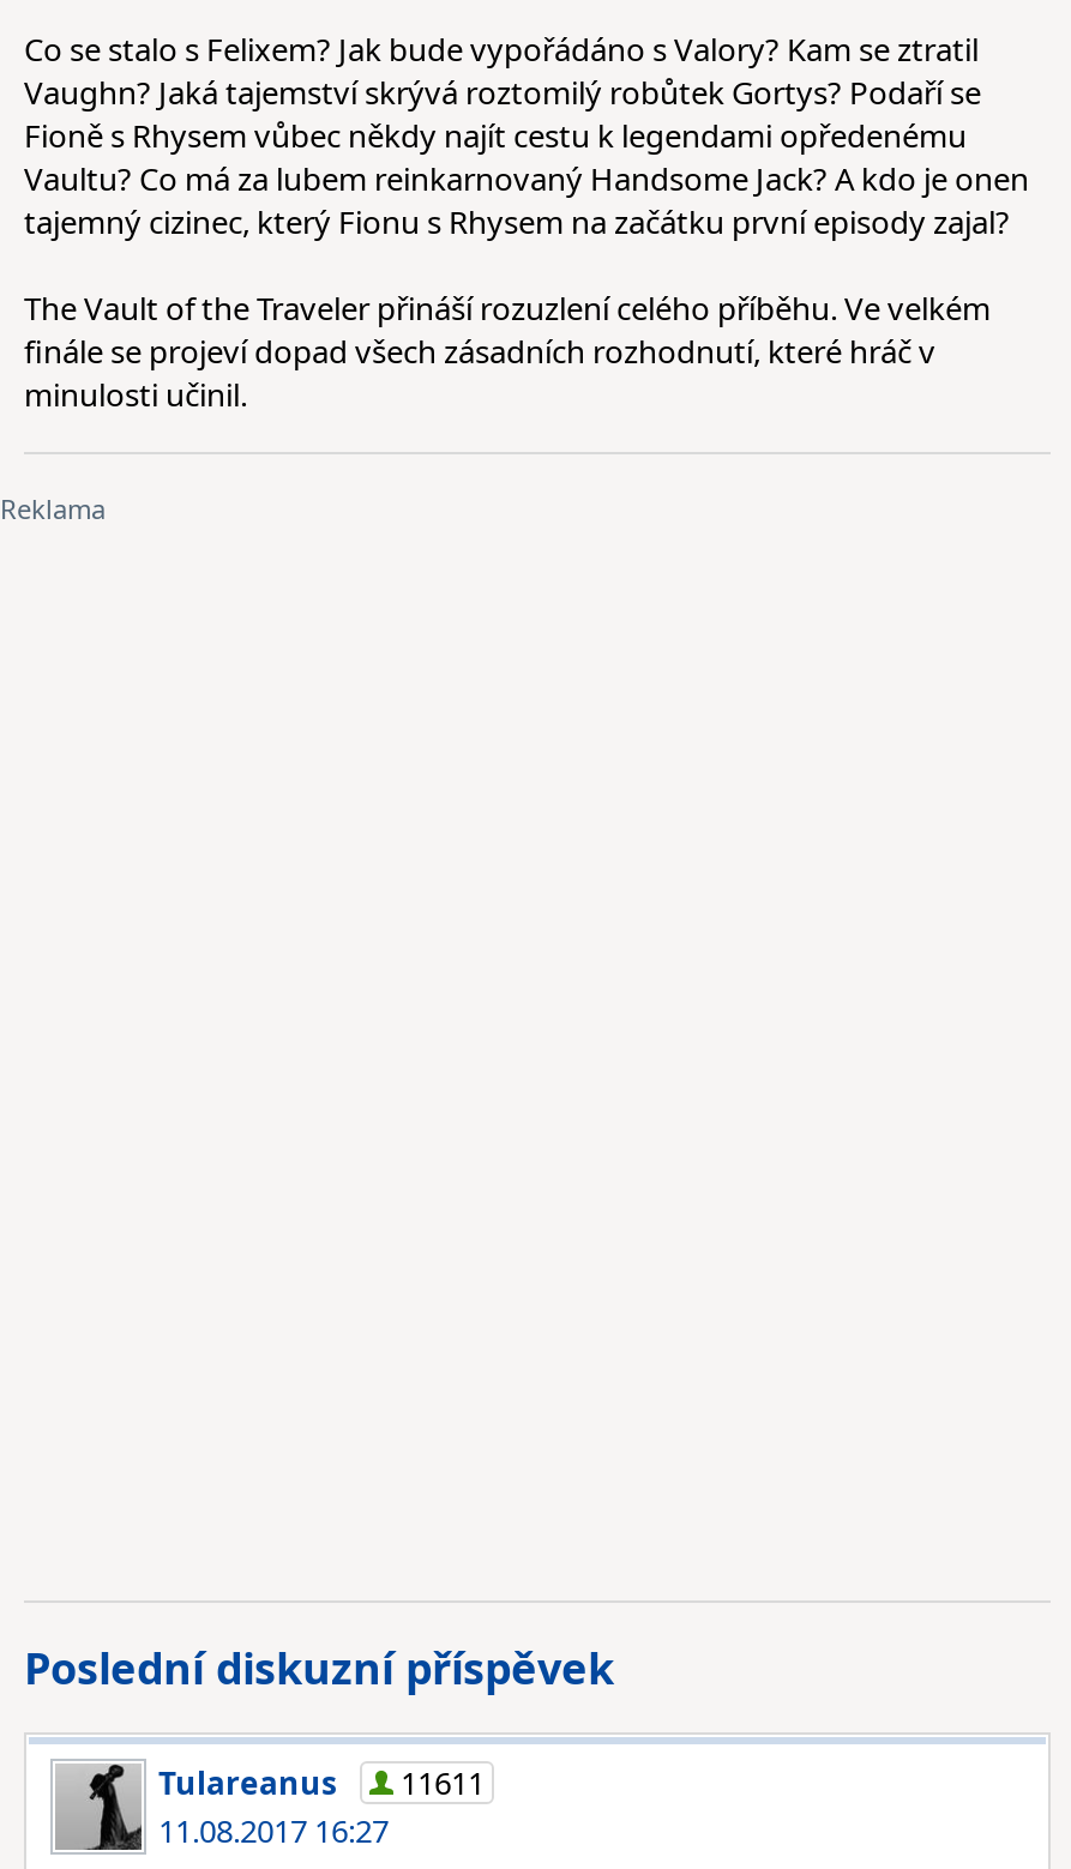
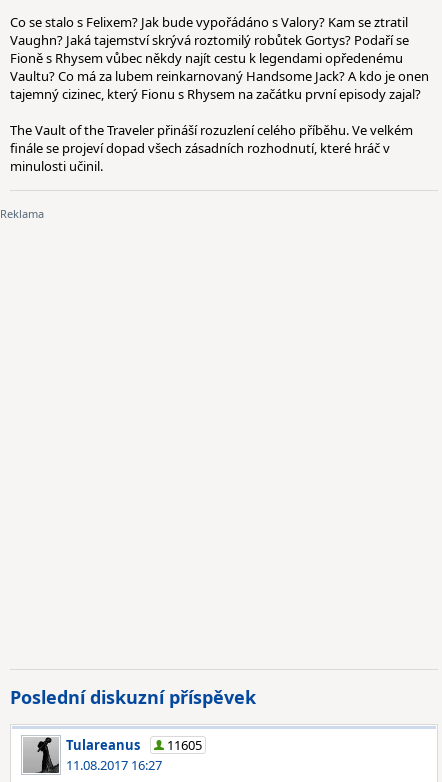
[158,1761,485,1804] Tulareanus 11611 -> [66,736,202,754] Tulareanus 11605

